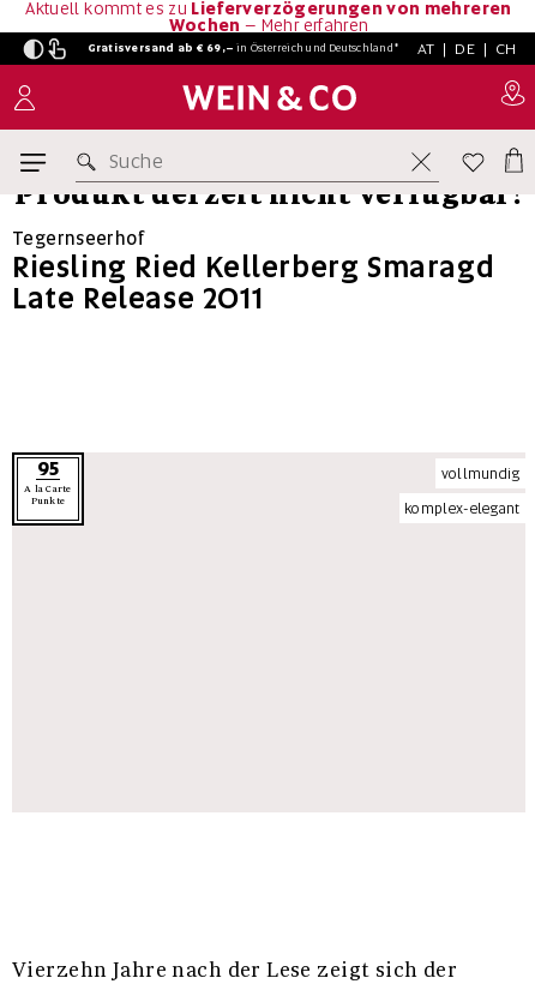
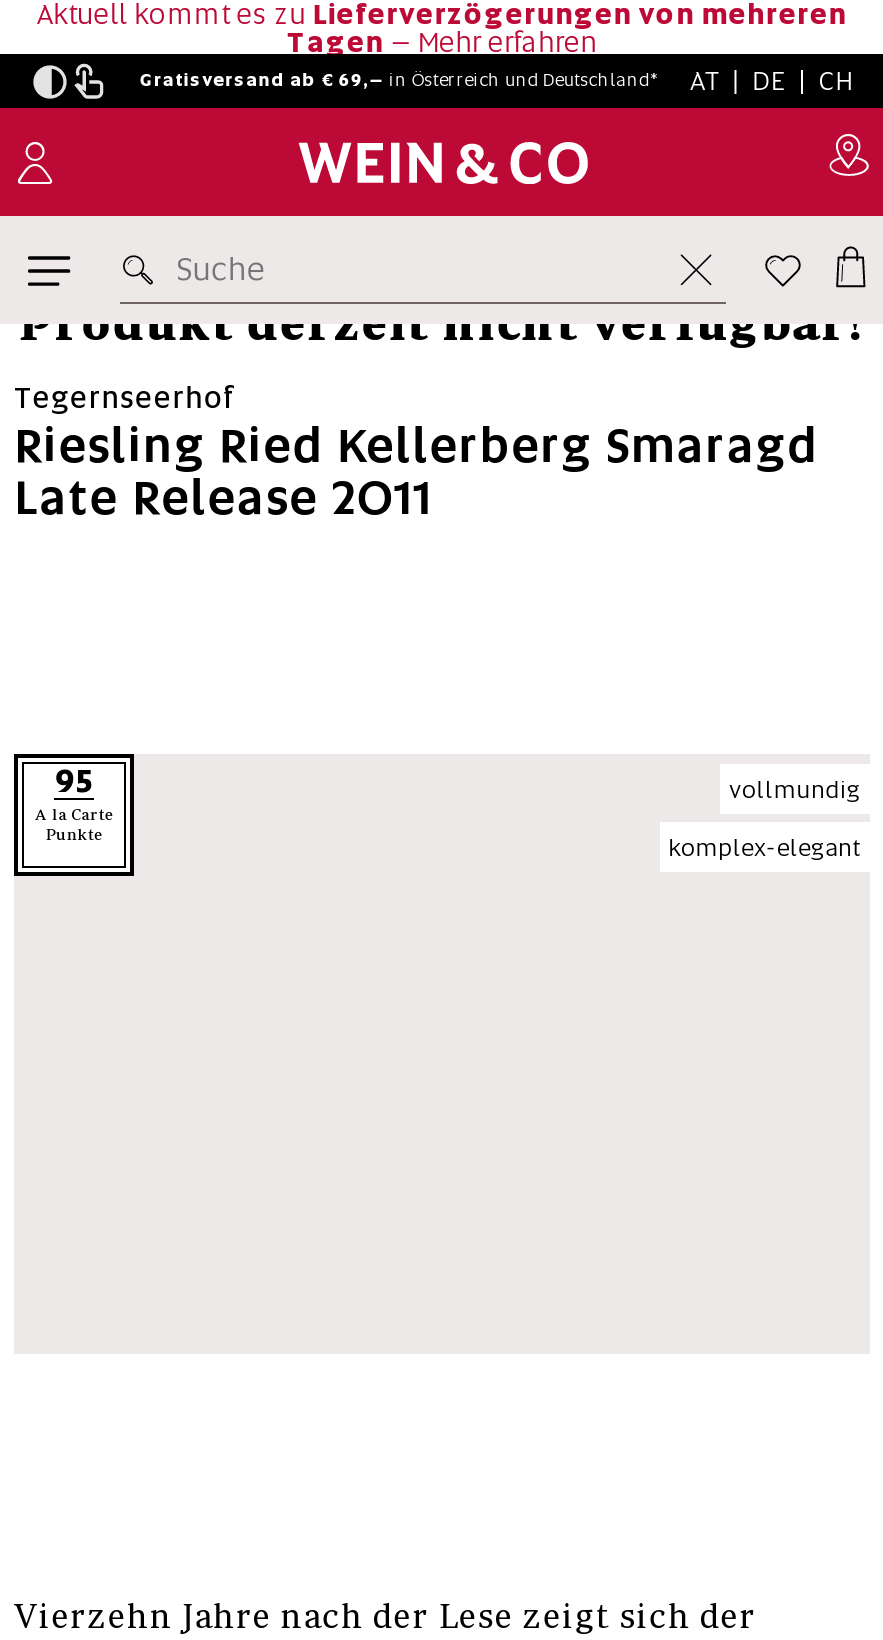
[169,14,369,35] Wochen– Mehr erfahren -> [287,23,597,59] Tagen– Mehr erfahren

